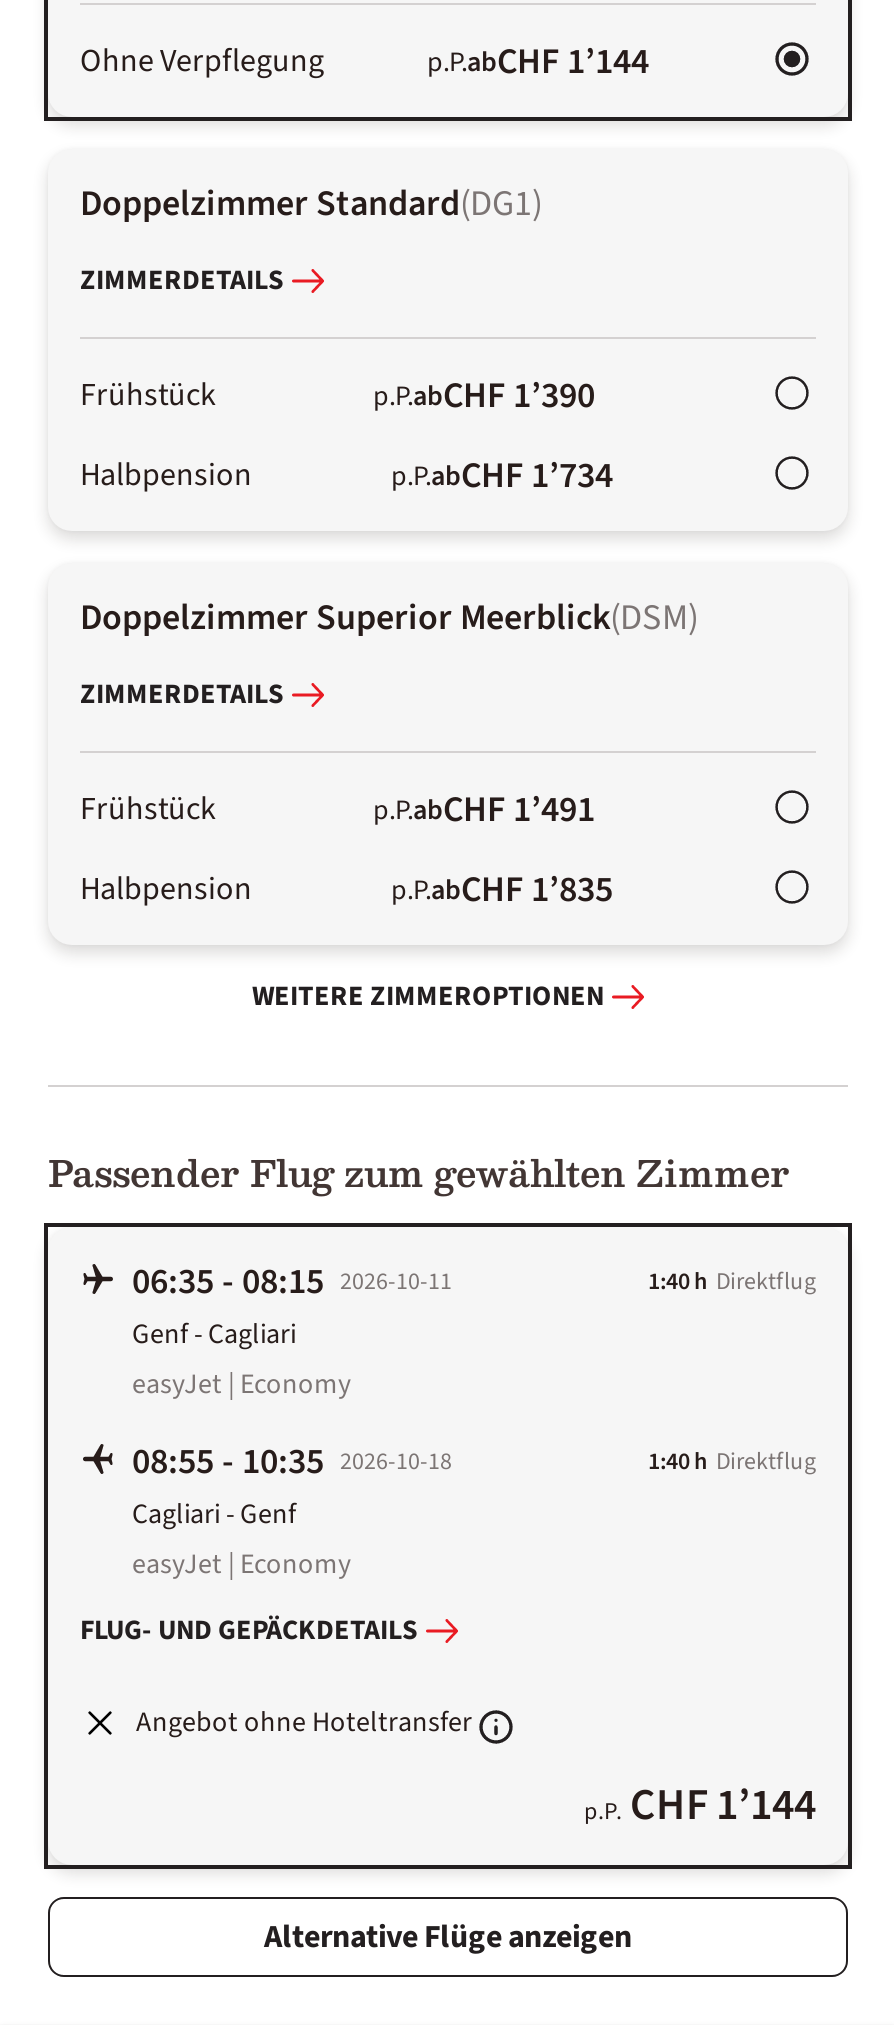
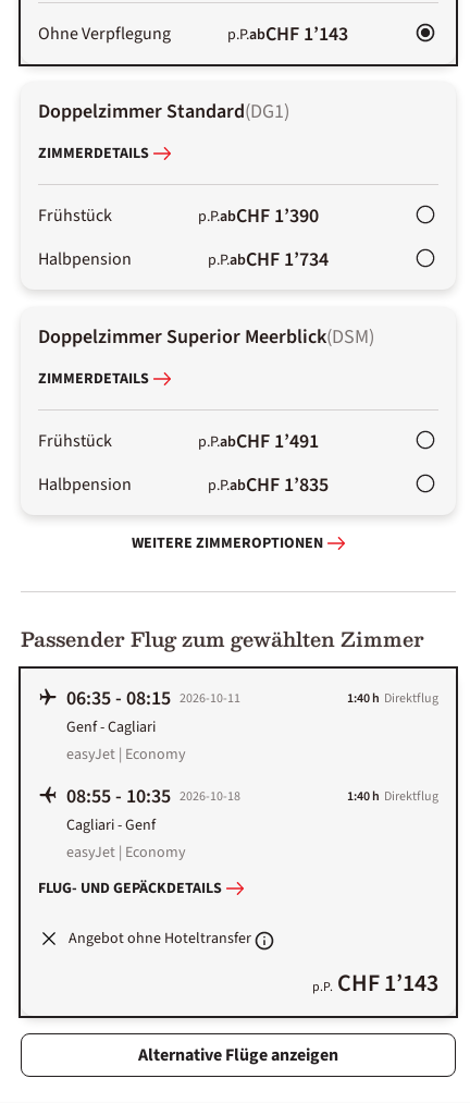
[427,37,649,87] p.P.abCHF 1’144 -> [227,21,348,48] p.P.abCHF 1’143
[584,1773,816,1837] p.P. CHF 1’144 -> [312,966,438,1001] p.P. CHF 1’143

